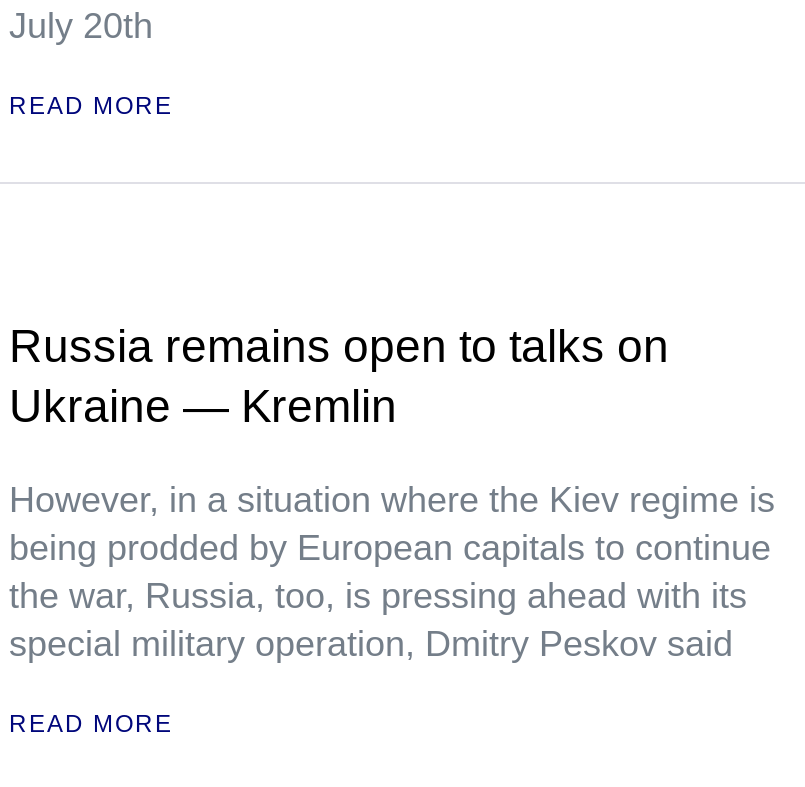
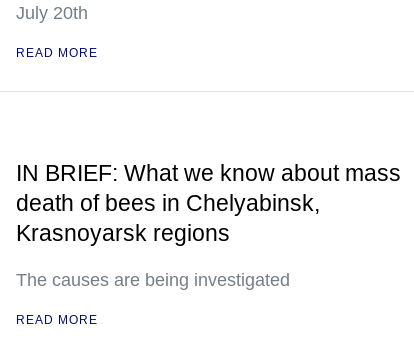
[9,320,669,432] Russia remains open to talks on | Ukraine — Kremlin -> [16,160,401,246] IN BRIEF: What we know about mass | death of bees in Chelyabinsk, | Krasnoyarsk regions
[9,480,775,664] However, in a situation where the Kiev regime is | being prodded by European capitals to continue | the war, Russia, too, is pressing ahead with its | special military operation, Dmitry Peskov said -> [16,270,290,290] The causes are being investigated

